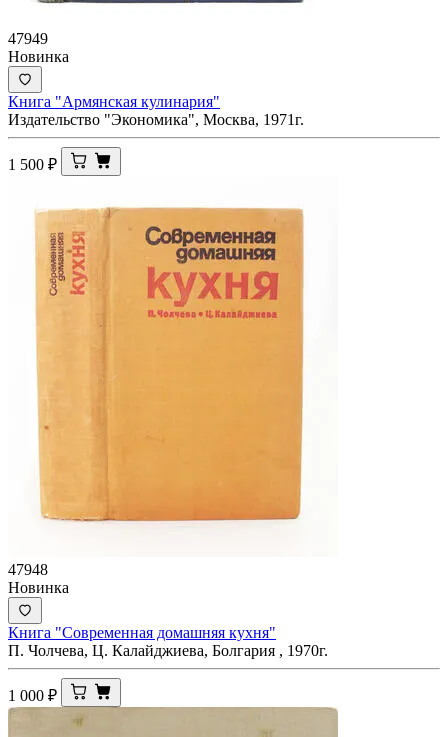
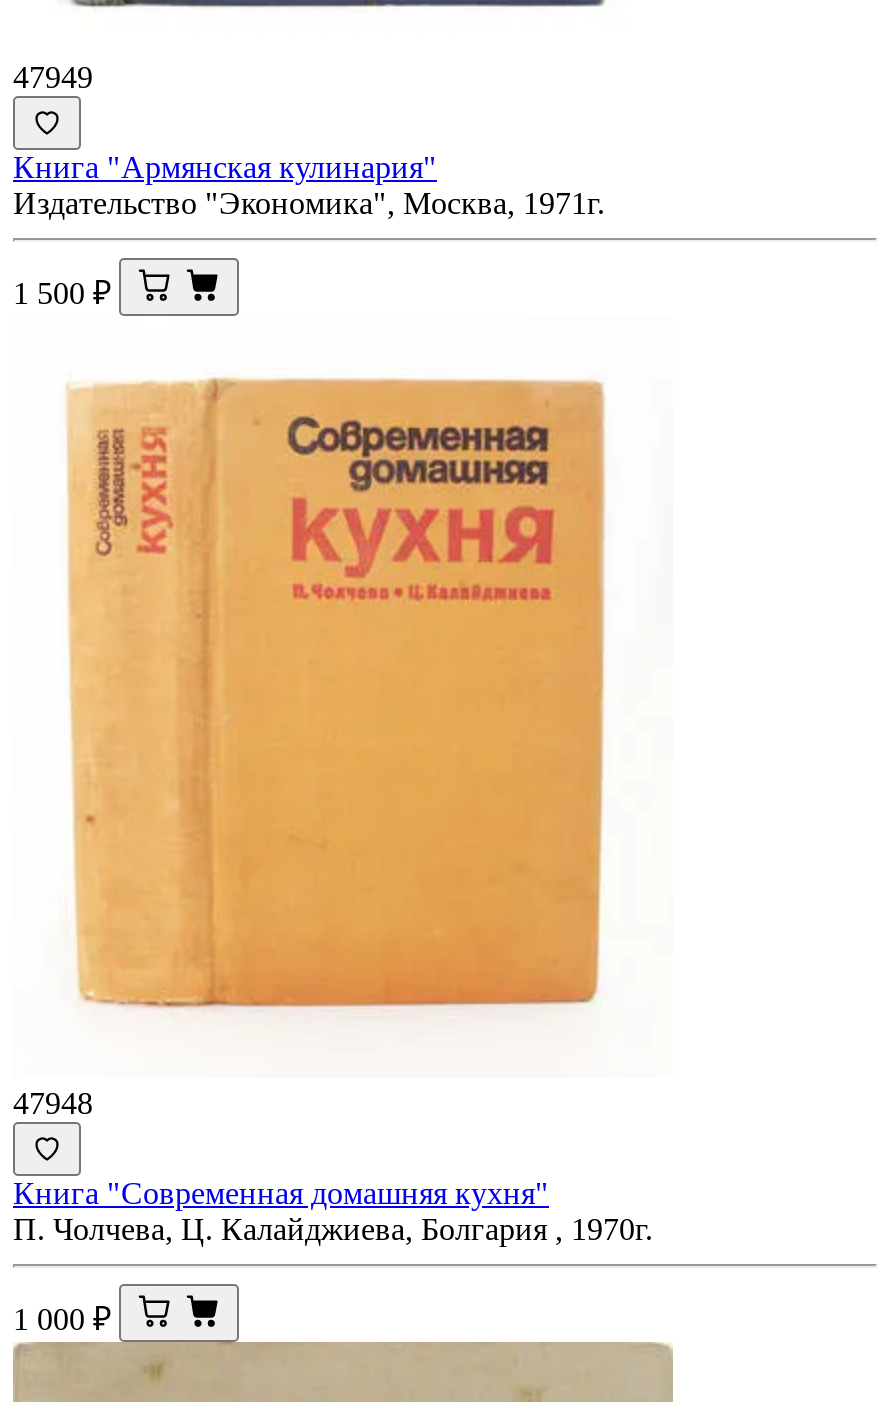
[8,48,69,65] Новинка -> none
[8,579,69,596] Новинка -> none

